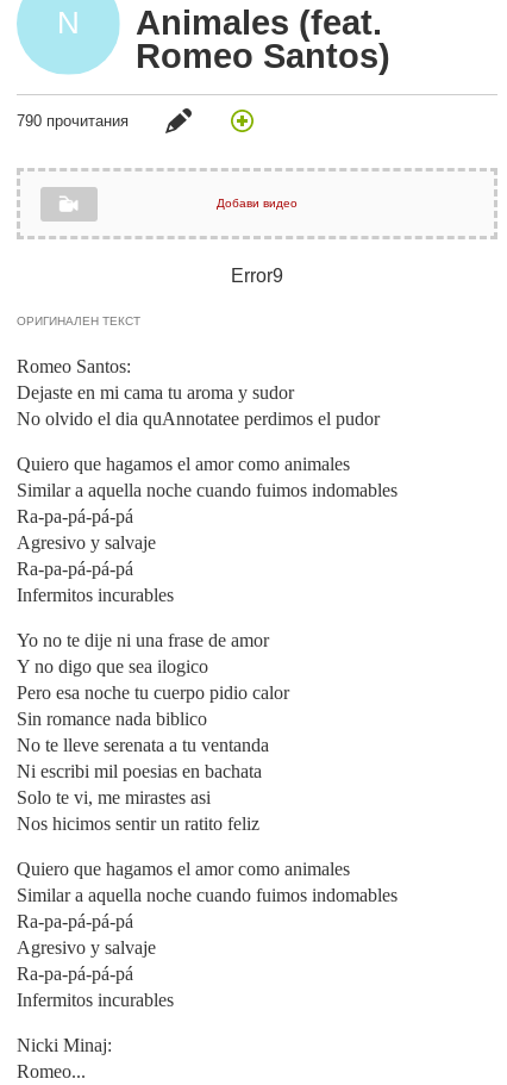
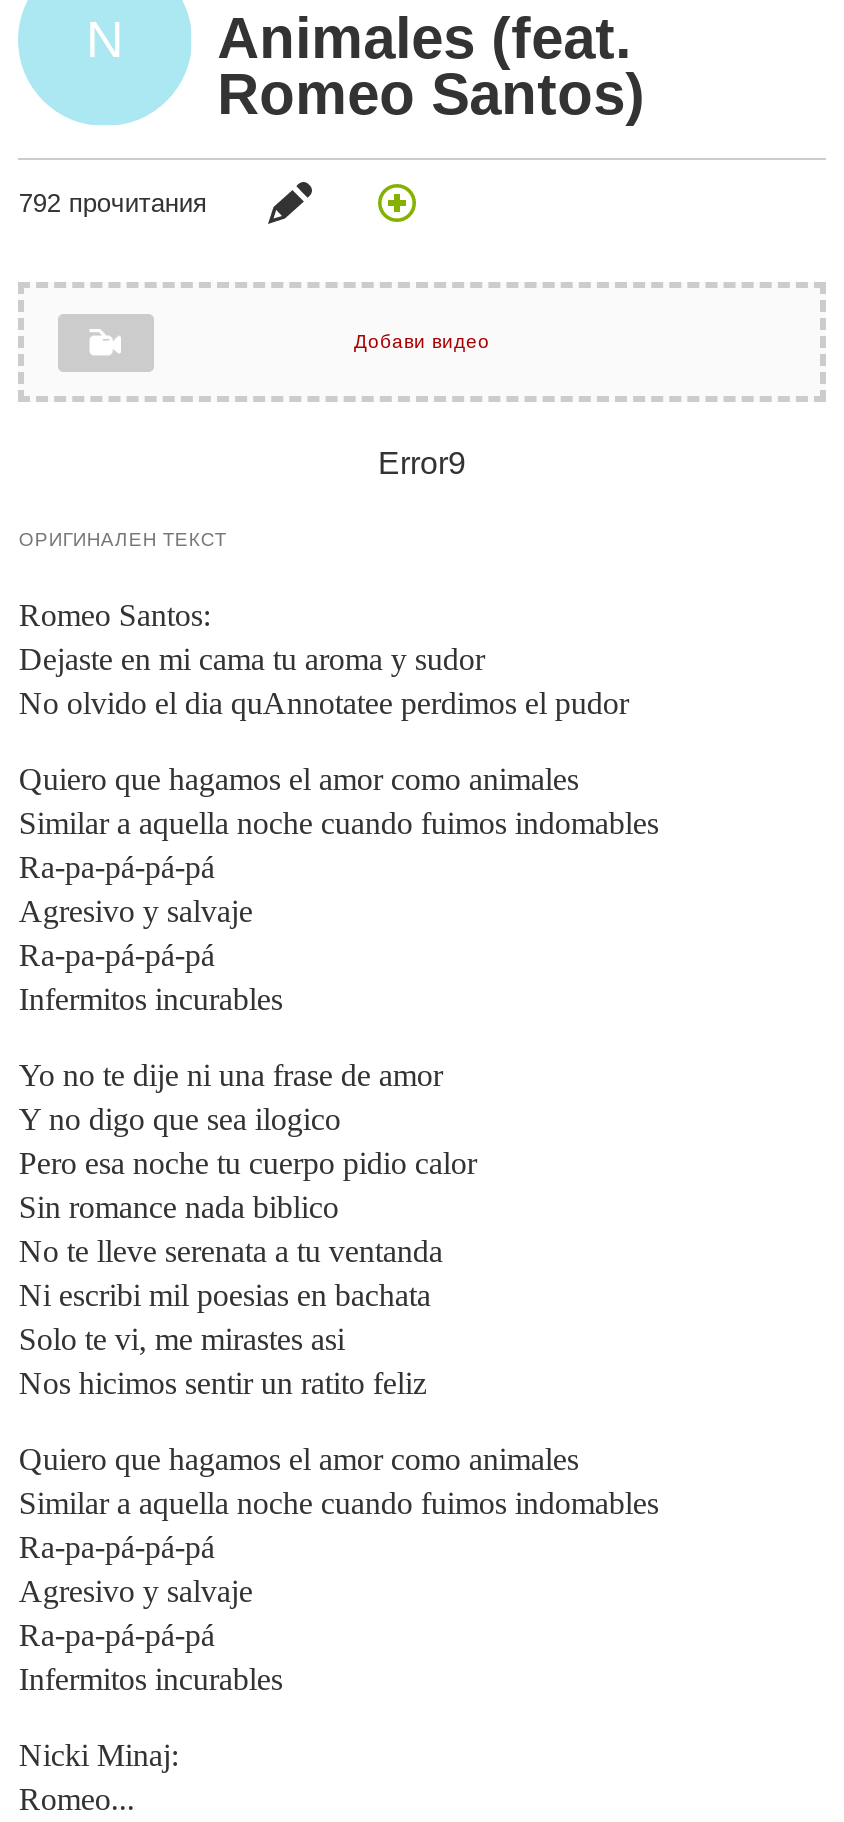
[17,112,129,130] 790 прочитания -> [19,189,207,219] 792 прочитания

